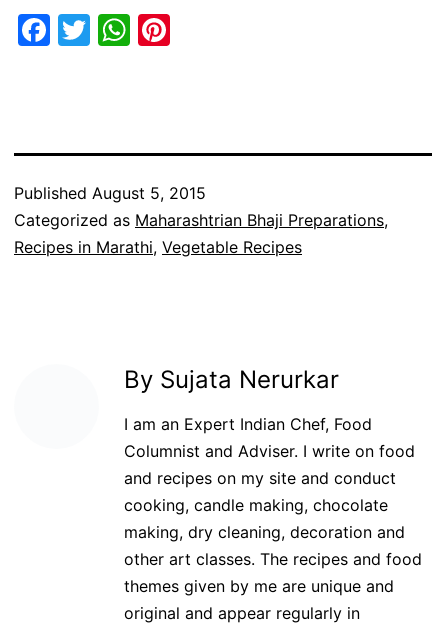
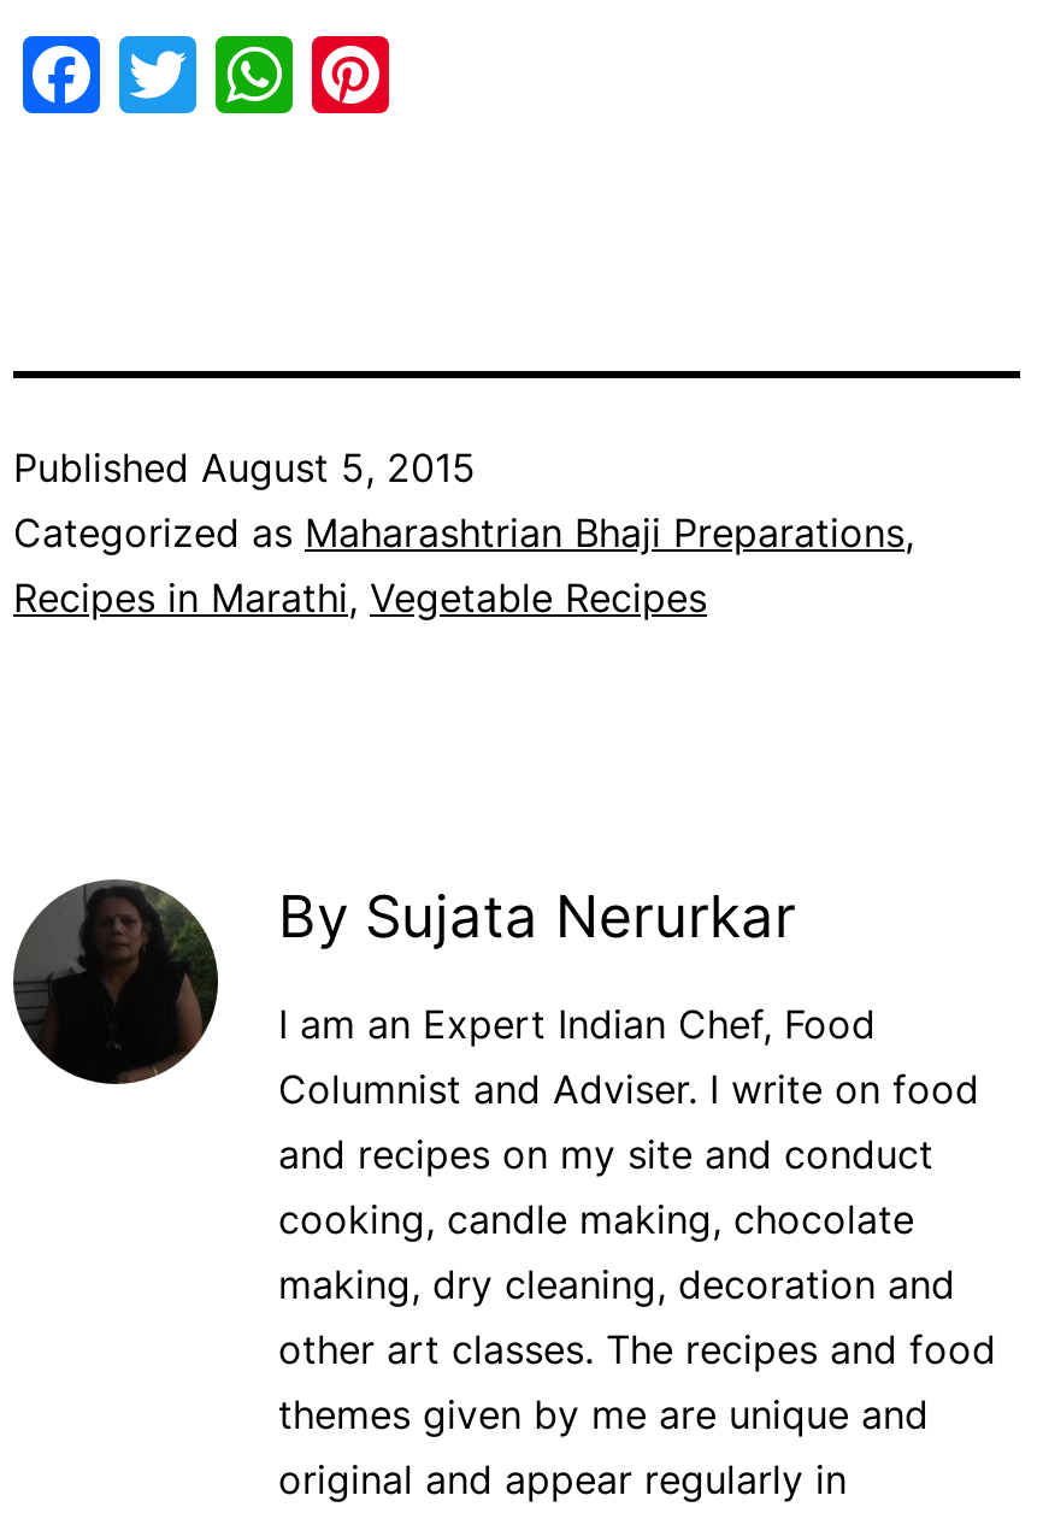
none -> [11,877,220,1087] [image]

